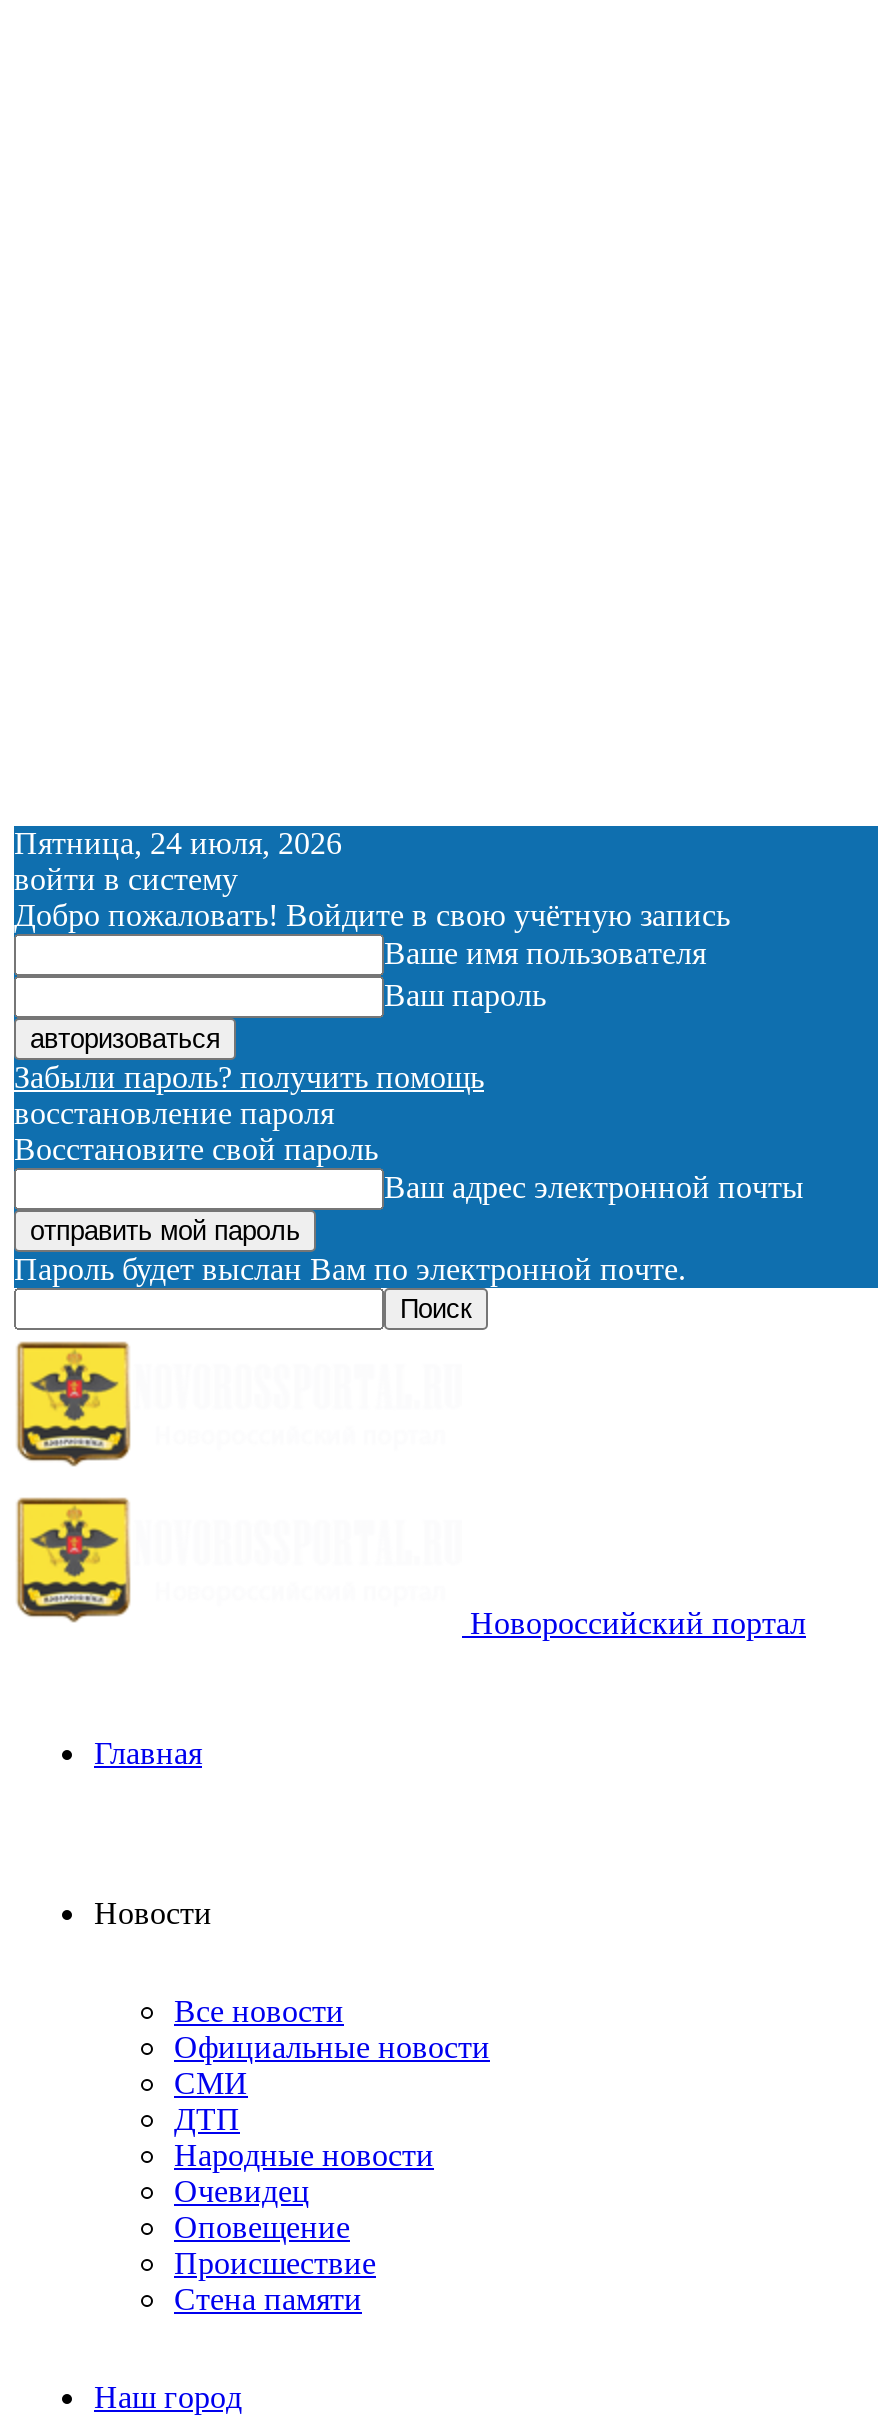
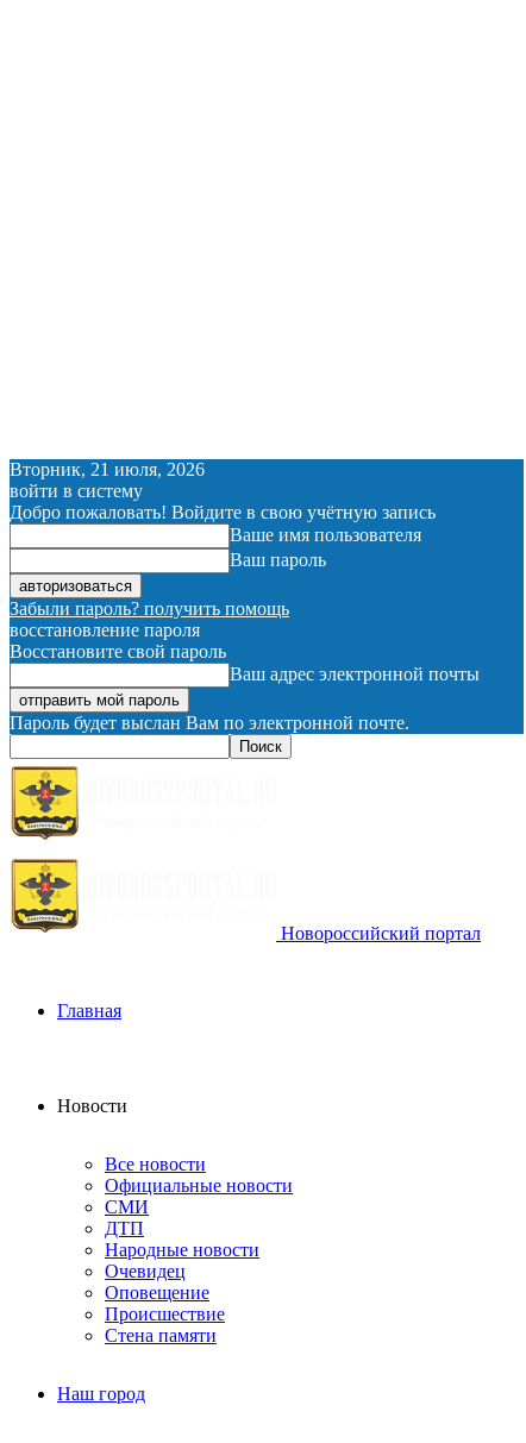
[14,826,342,860] Пятница, 24 июля, 2026 -> [10,459,205,479] Вторник, 21 июля, 2026

